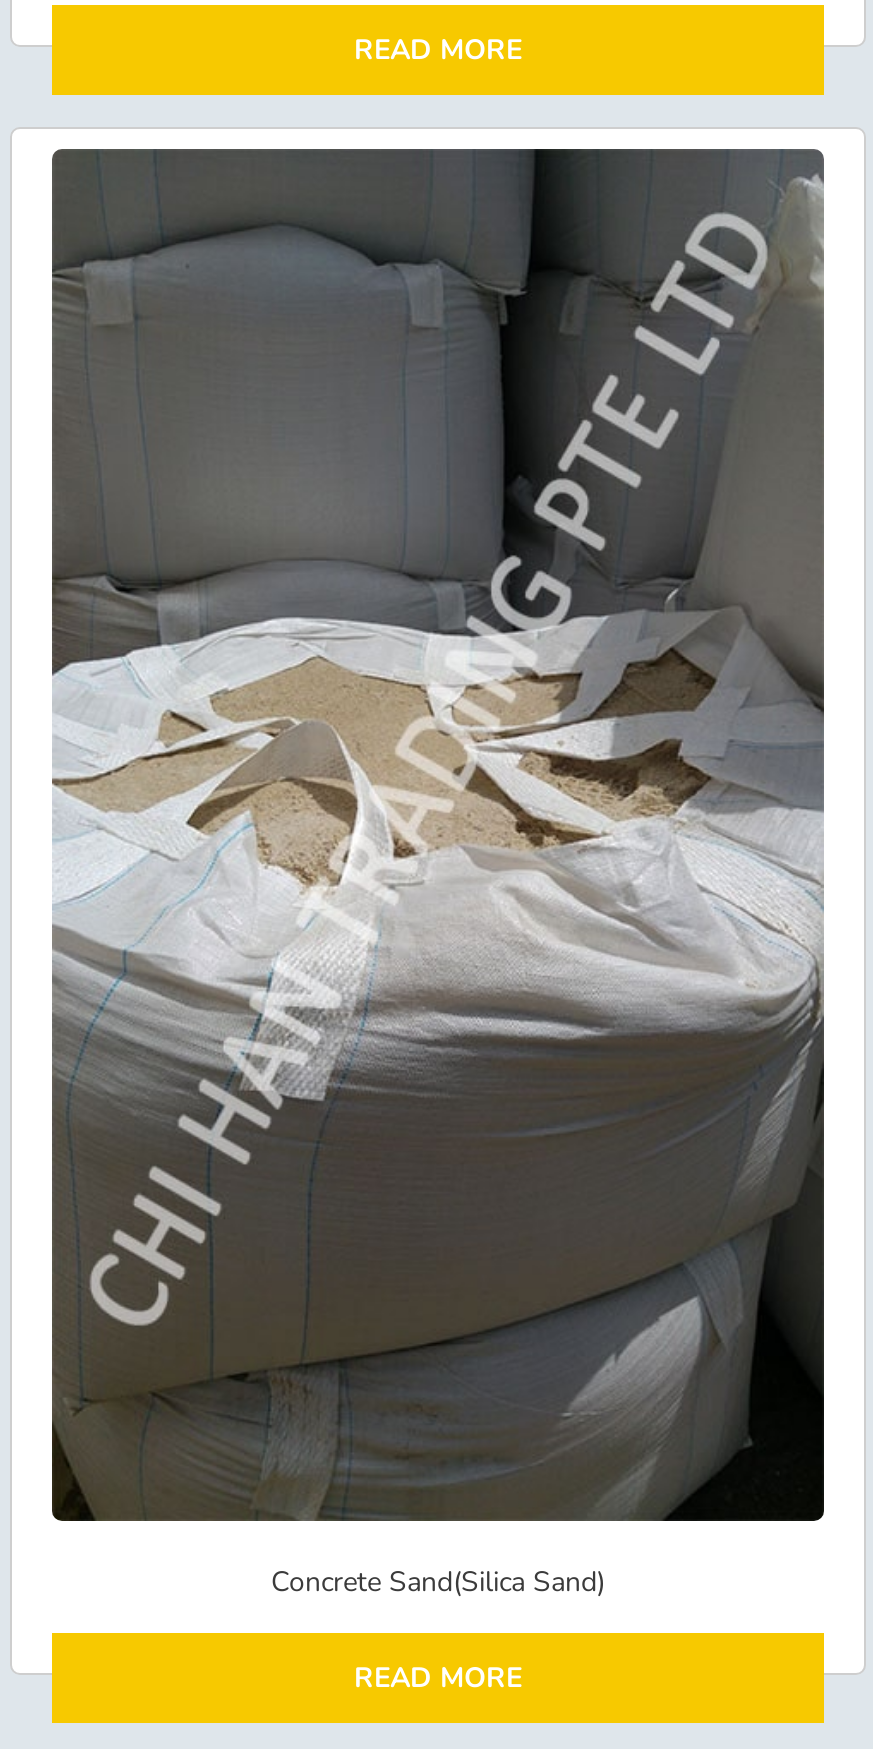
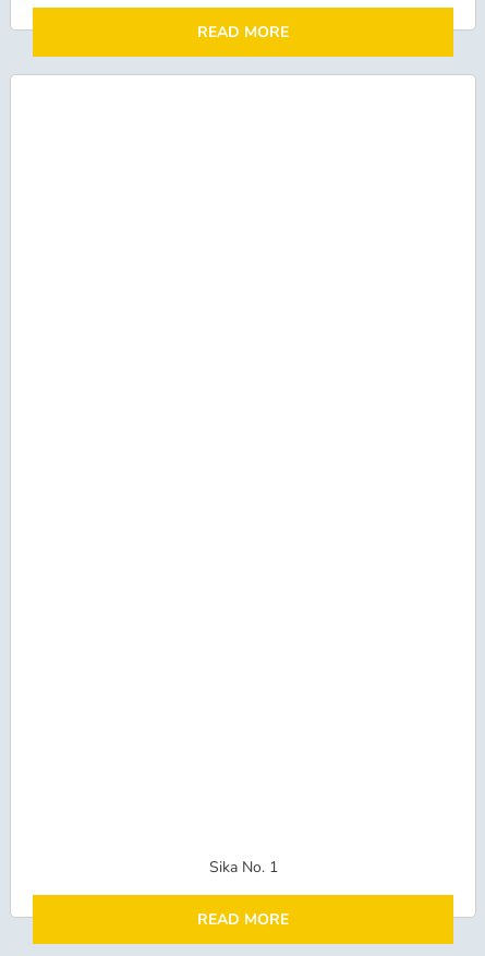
[50,147,826,1523] [image] -> none
[271,1563,605,1601] Concrete Sand(Silica Sand) -> [209,857,277,877] Sika No. 1

